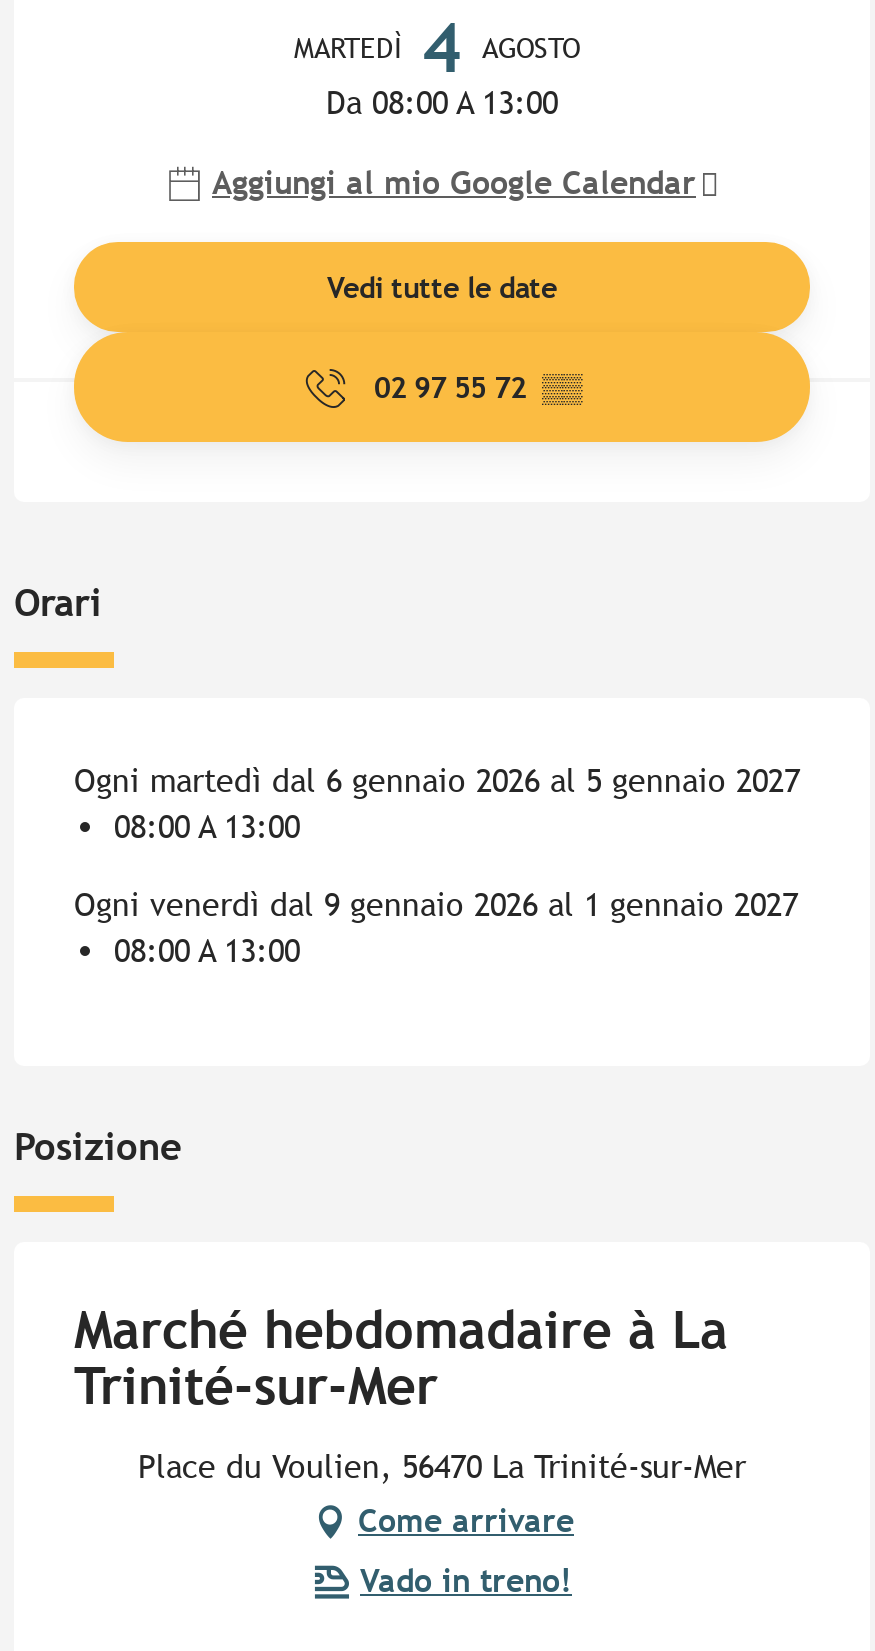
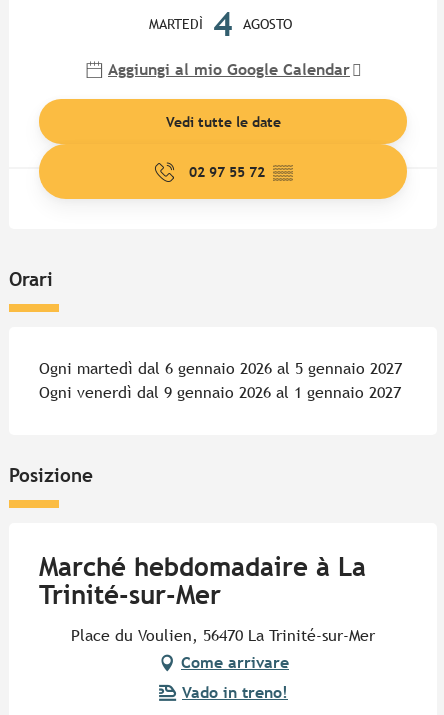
[326,85,558,123] Da 08:00 A 13:00 -> none
[114,808,300,846] 08:00 A 13:00 -> none
[114,932,300,970] 08:00 A 13:00 -> none

